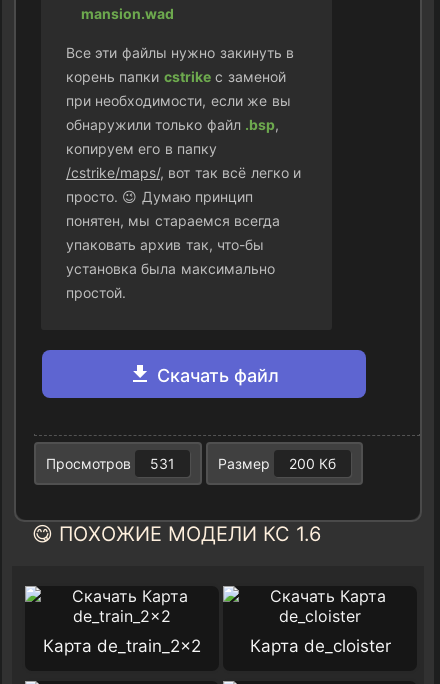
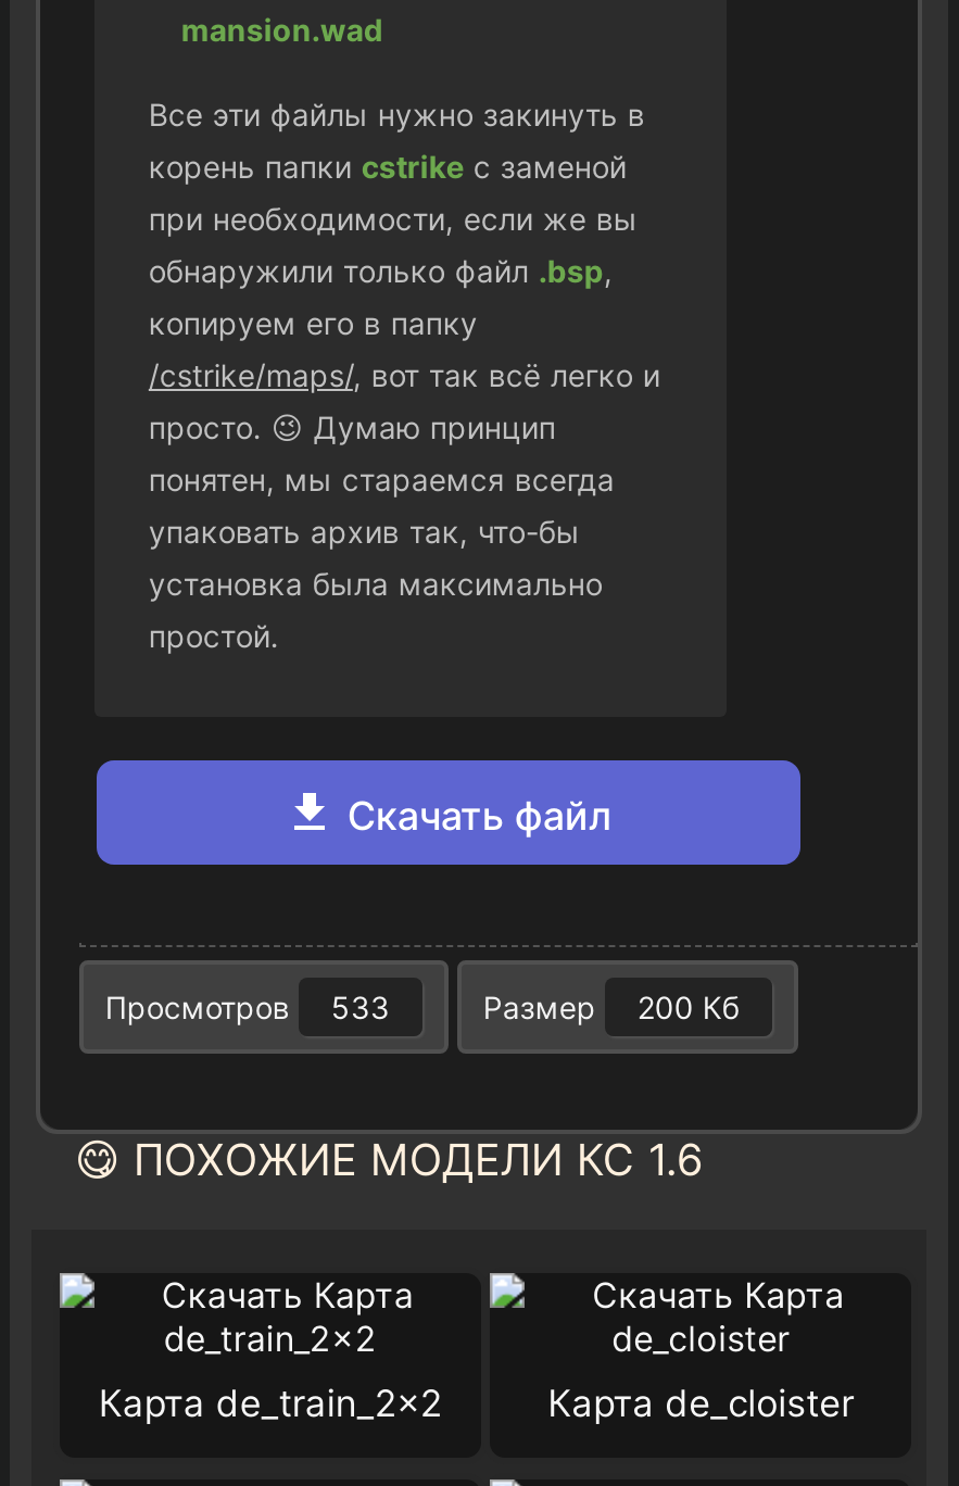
[46,455,175,472] Просмотров 531 -> [105,988,390,1025] Просмотров 533

